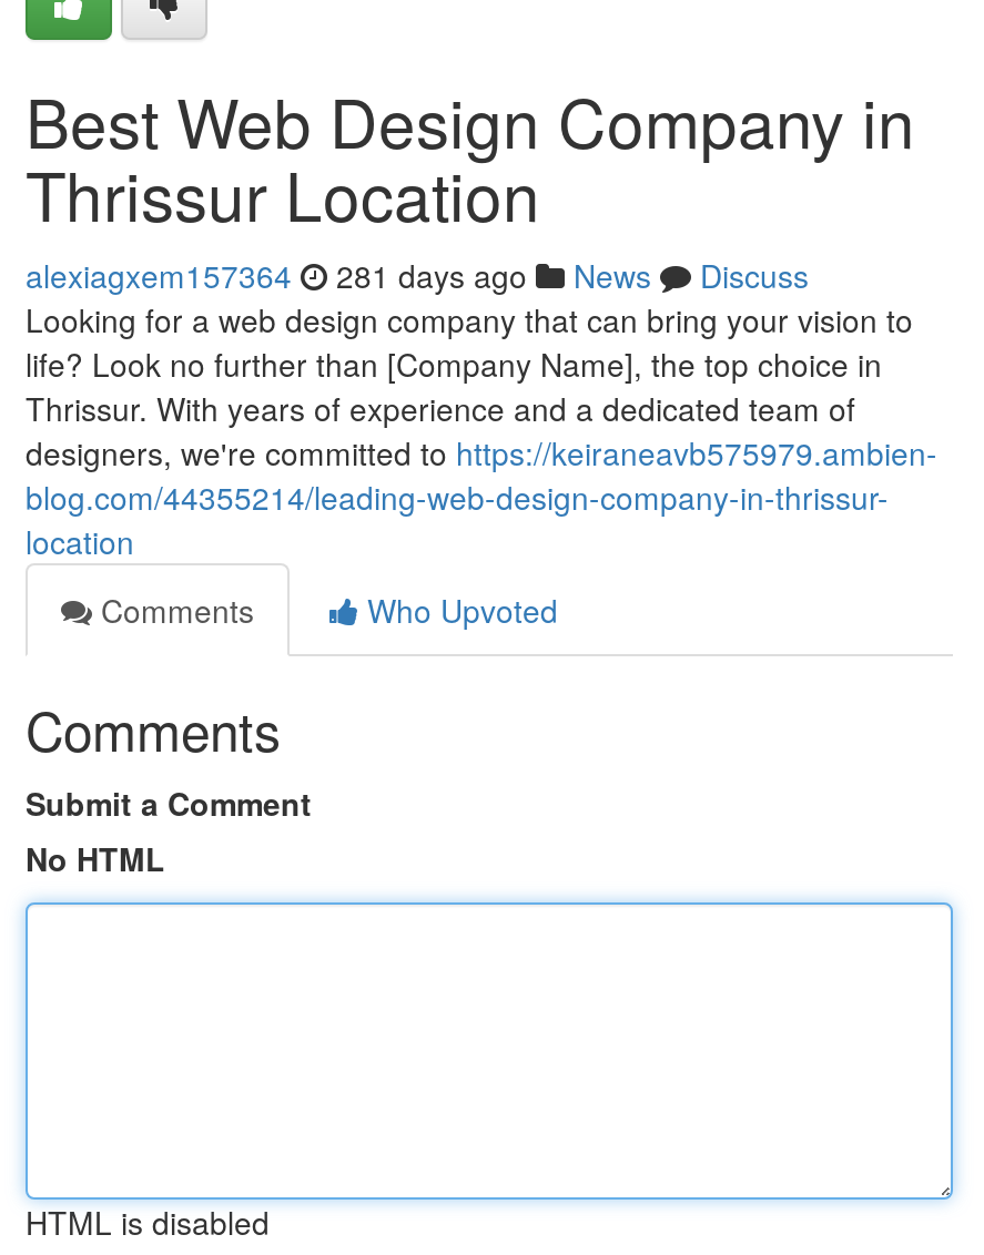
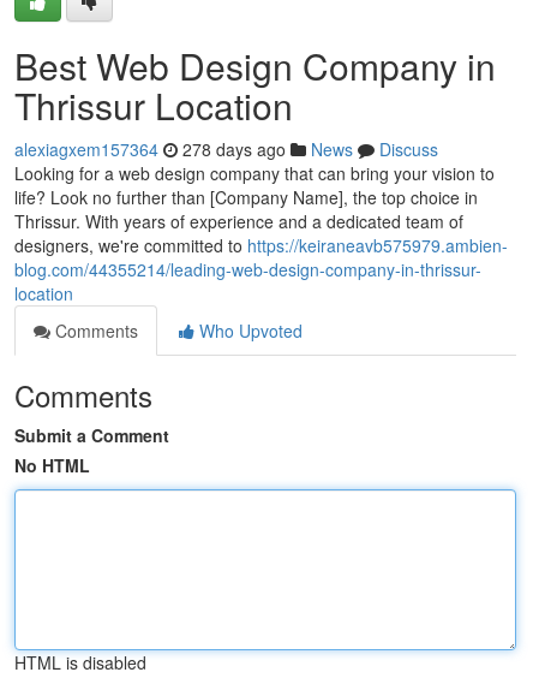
[26,253,809,297] alexiagxem157364 281 days ago News Discuss -> [14,137,438,161] alexiagxem157364 278 days ago News Discuss

